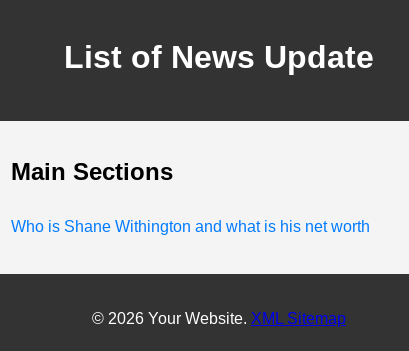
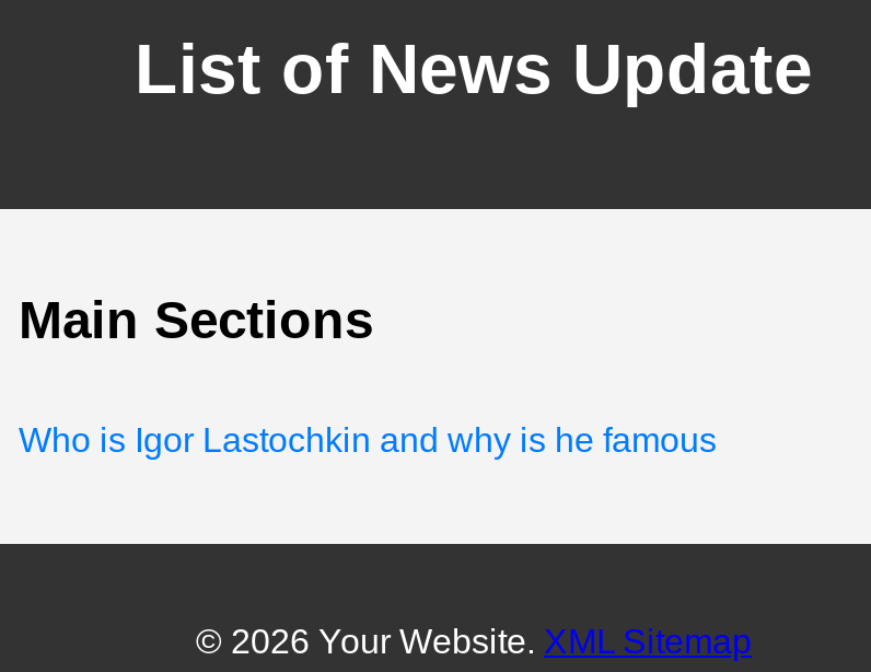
[11,218,370,235] Who is Shane Withington and what is his net worth -> [19,421,717,459] Who is Igor Lastochkin and why is he famous

